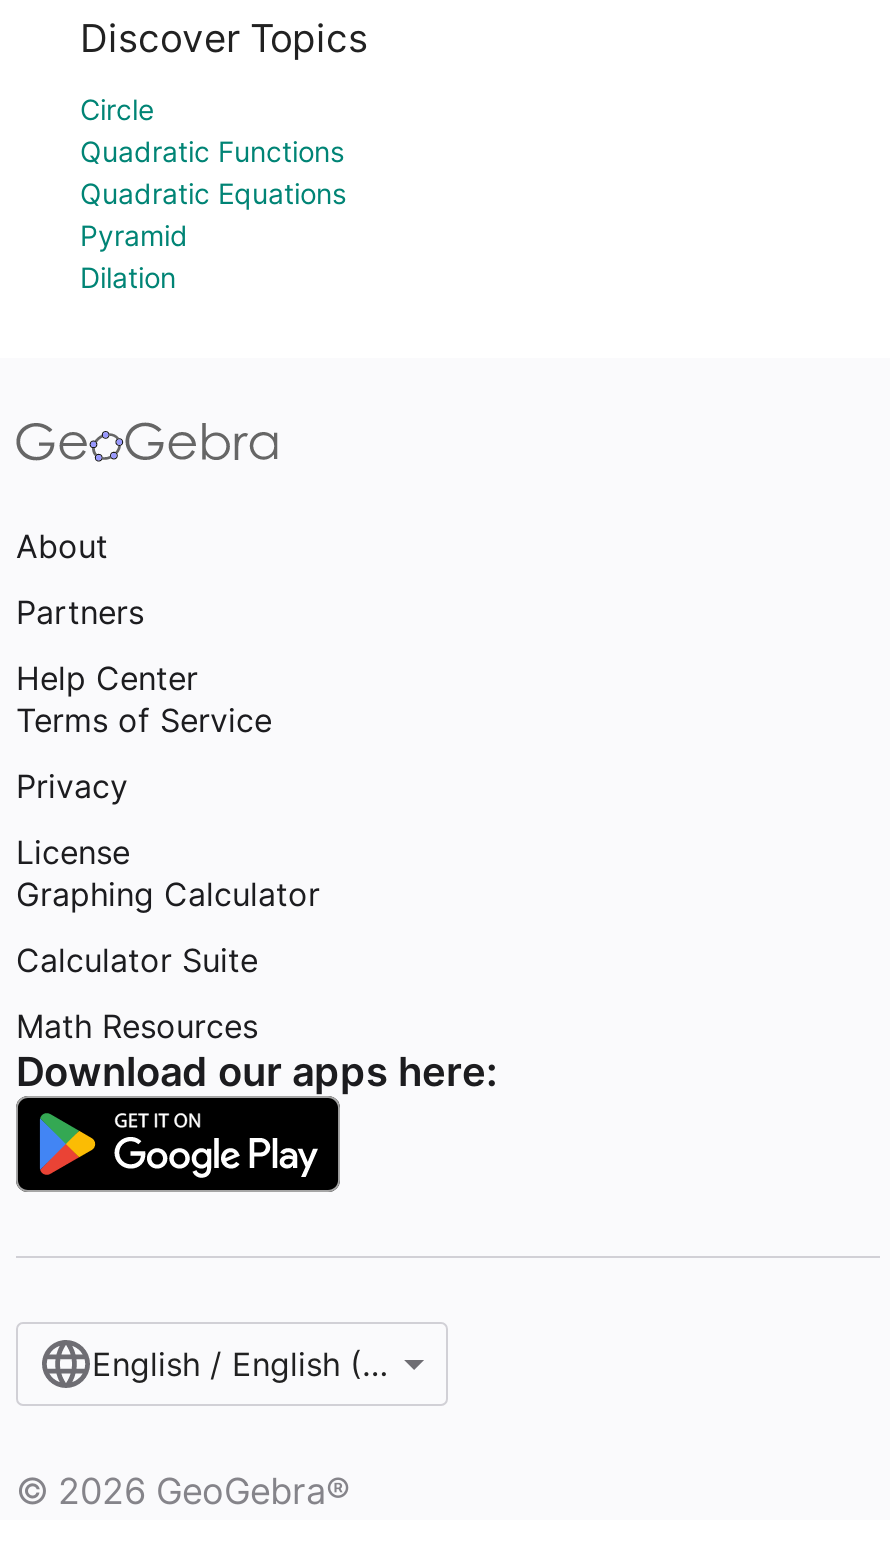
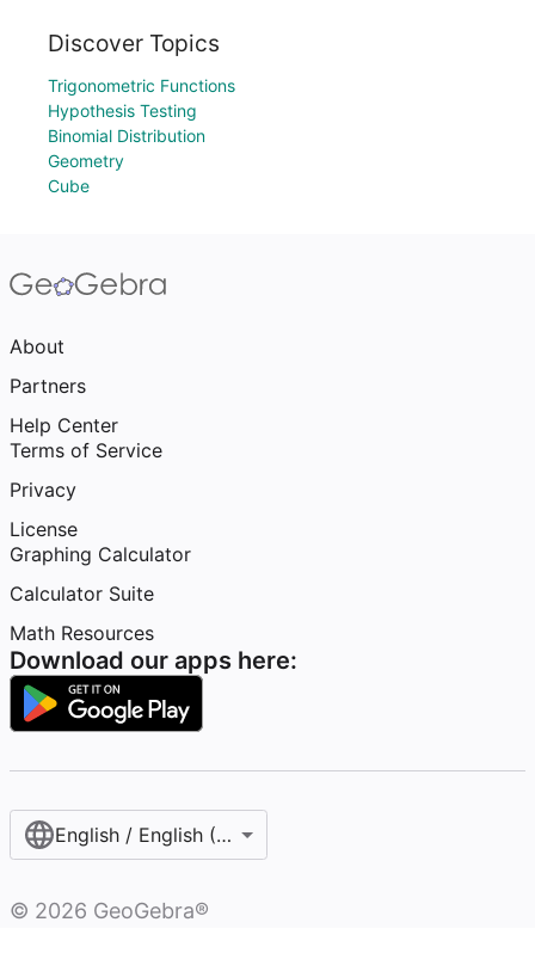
[80,92,346,294] Circle | Quadratic Functions | Quadratic Equations | Pyramid | Dilation -> [48,75,235,196] Trigonometric Functions | Hypothesis Testing | Binomial Distribution | Geometry | Cube

